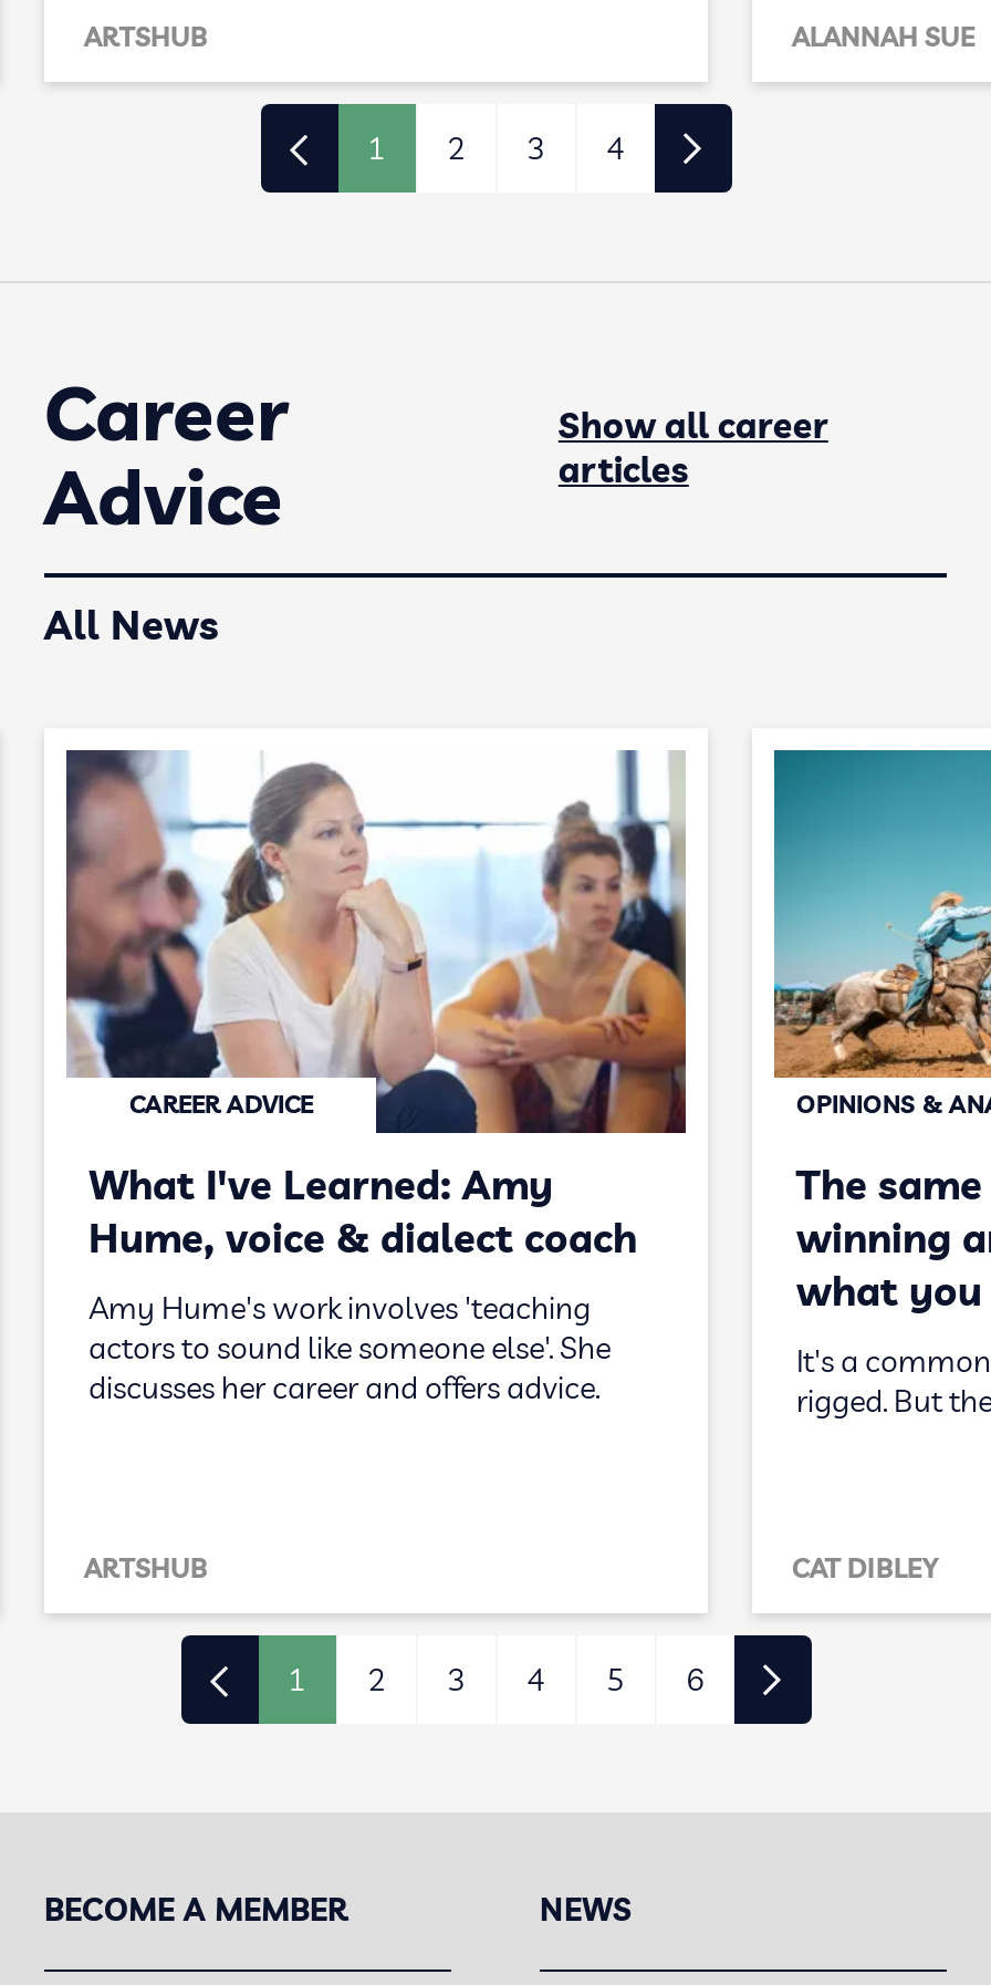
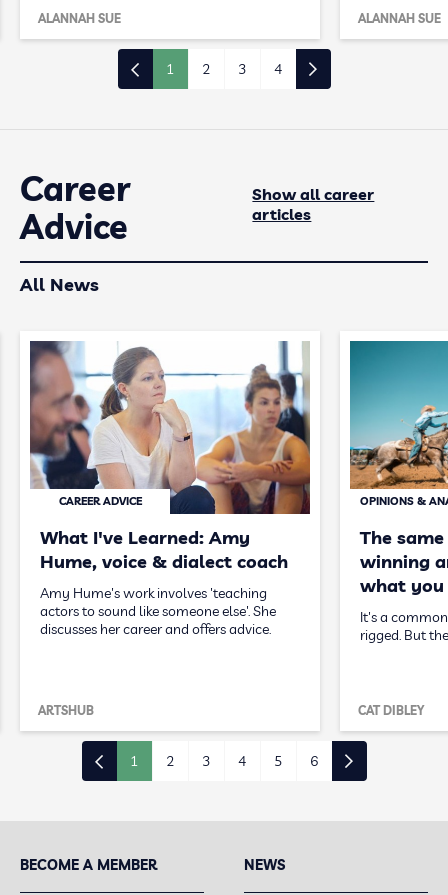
[84,20,208,53] ARTSHUB -> [38,11,121,26] ALANNAH SUE

